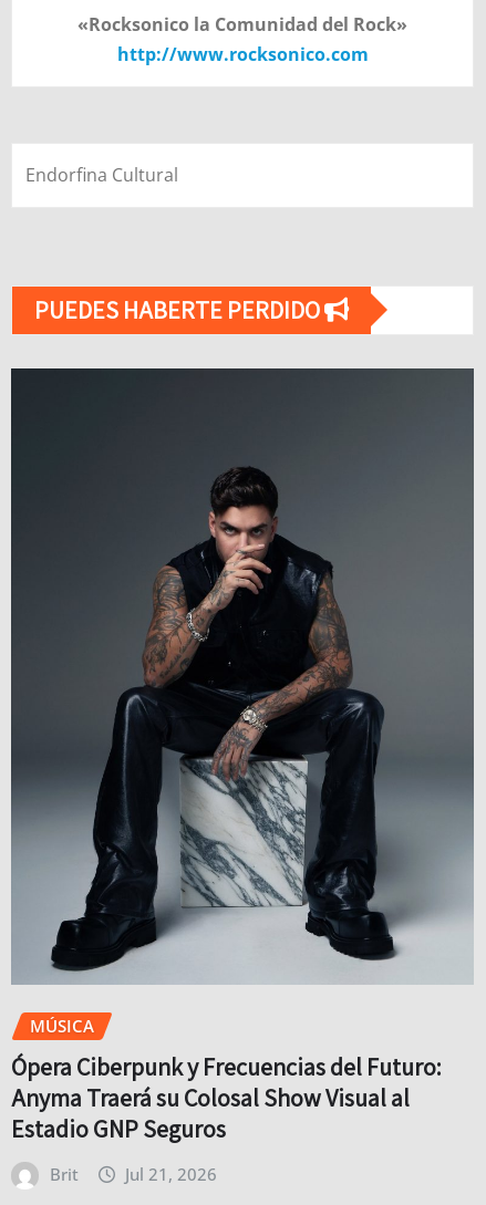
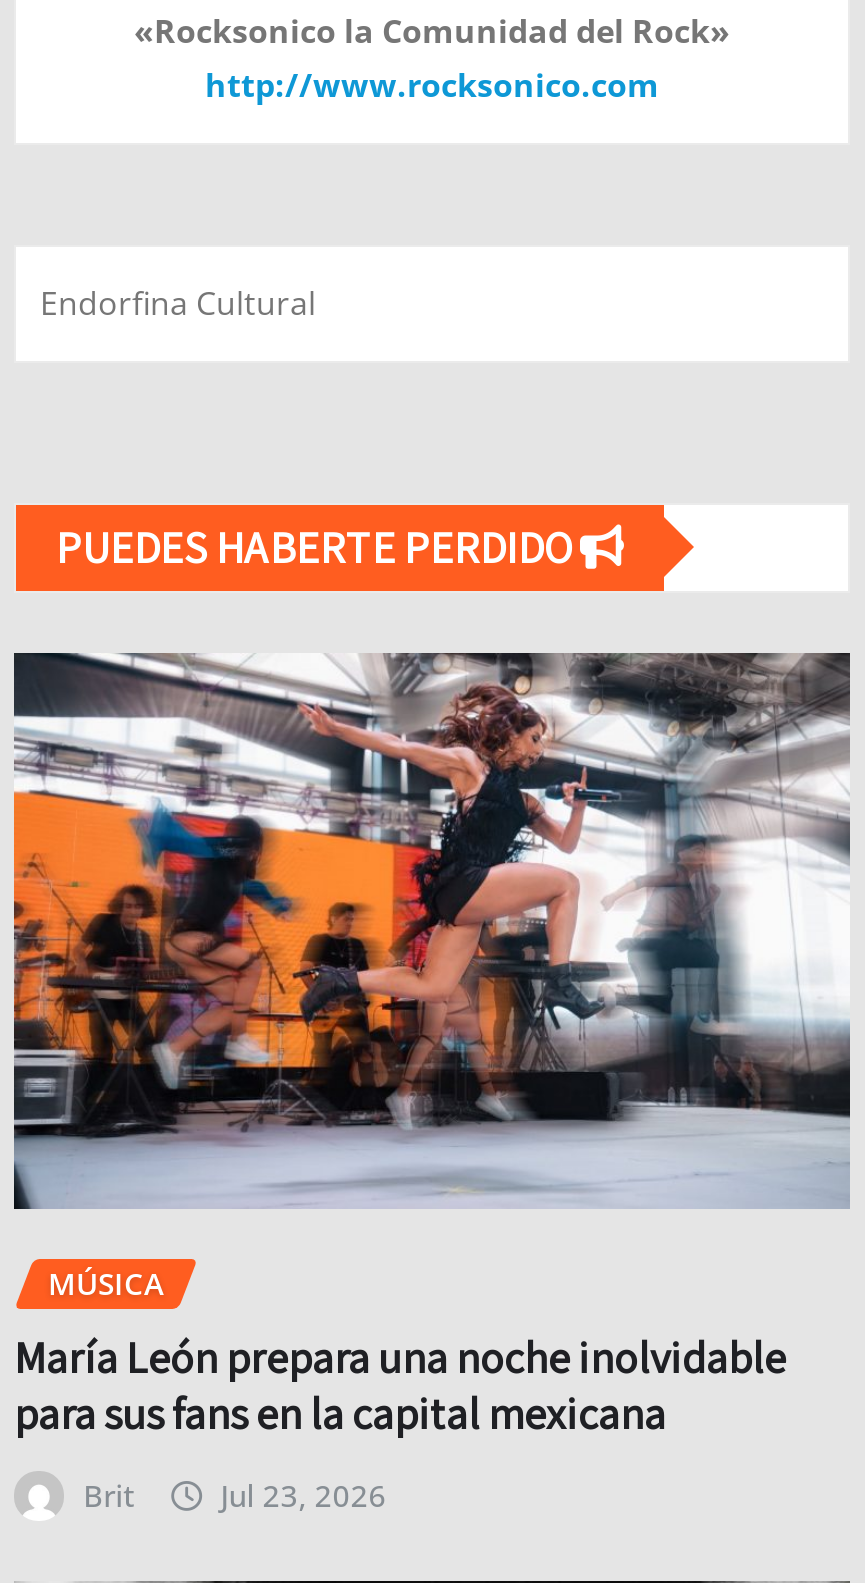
[10,367,475,984] [image] -> [12,653,850,1209] [image]
[11,1051,442,1144] Ópera Ciberpunk y Frecuencias del Futuro: | Anyma Traerá su Colosal Show Visual al | Estadio GNP Seguros -> [14,1328,786,1440] María León prepara una noche inolvidable | para sus fans en la capital mexicana
[125,1163,217,1185] Jul 21, 2026 -> [220,1474,386,1514] Jul 23, 2026

